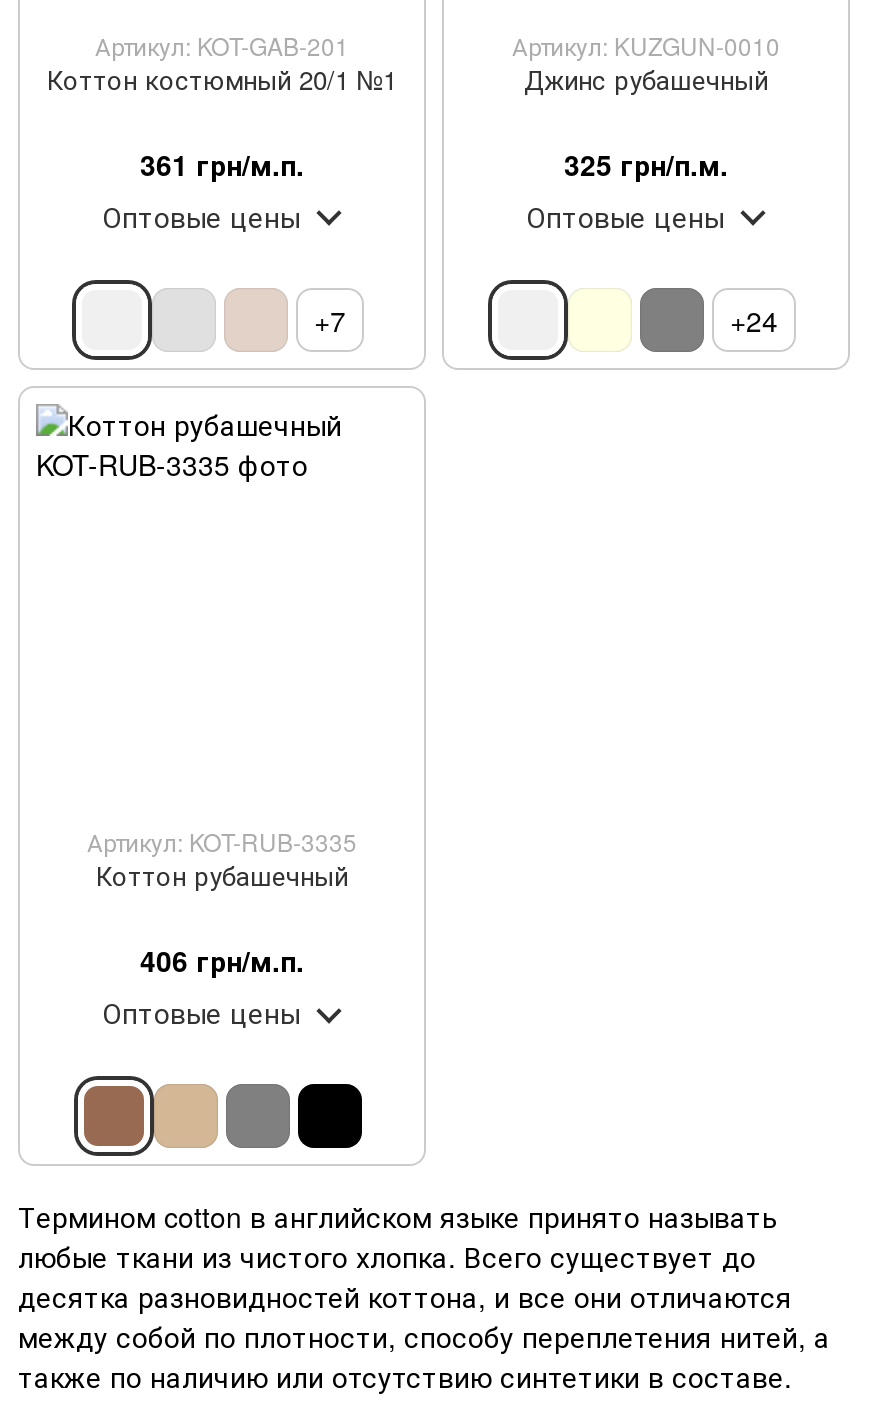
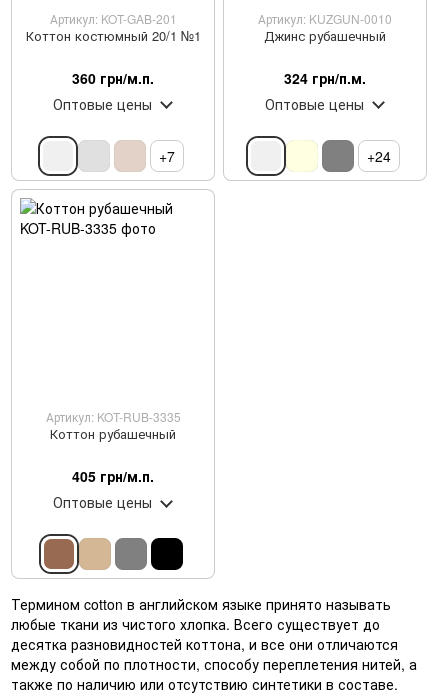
[140,144,304,184] 361 грн/м.п. -> [72,68,154,88] 360 грн/м.п.
[564,144,728,184] 325 грн/п.м. -> [284,68,366,88] 324 грн/п.м.
[140,940,304,980] 406 грн/м.п. -> [72,466,154,486] 405 грн/м.п.

